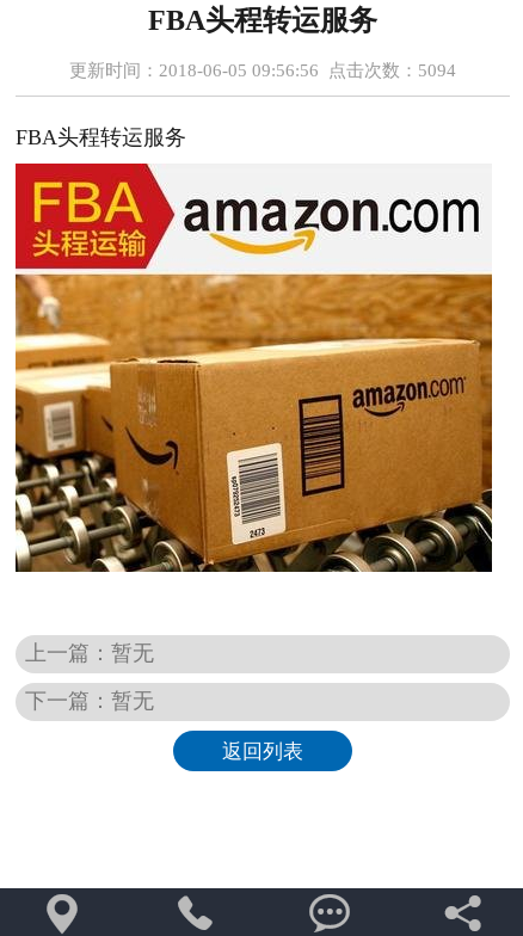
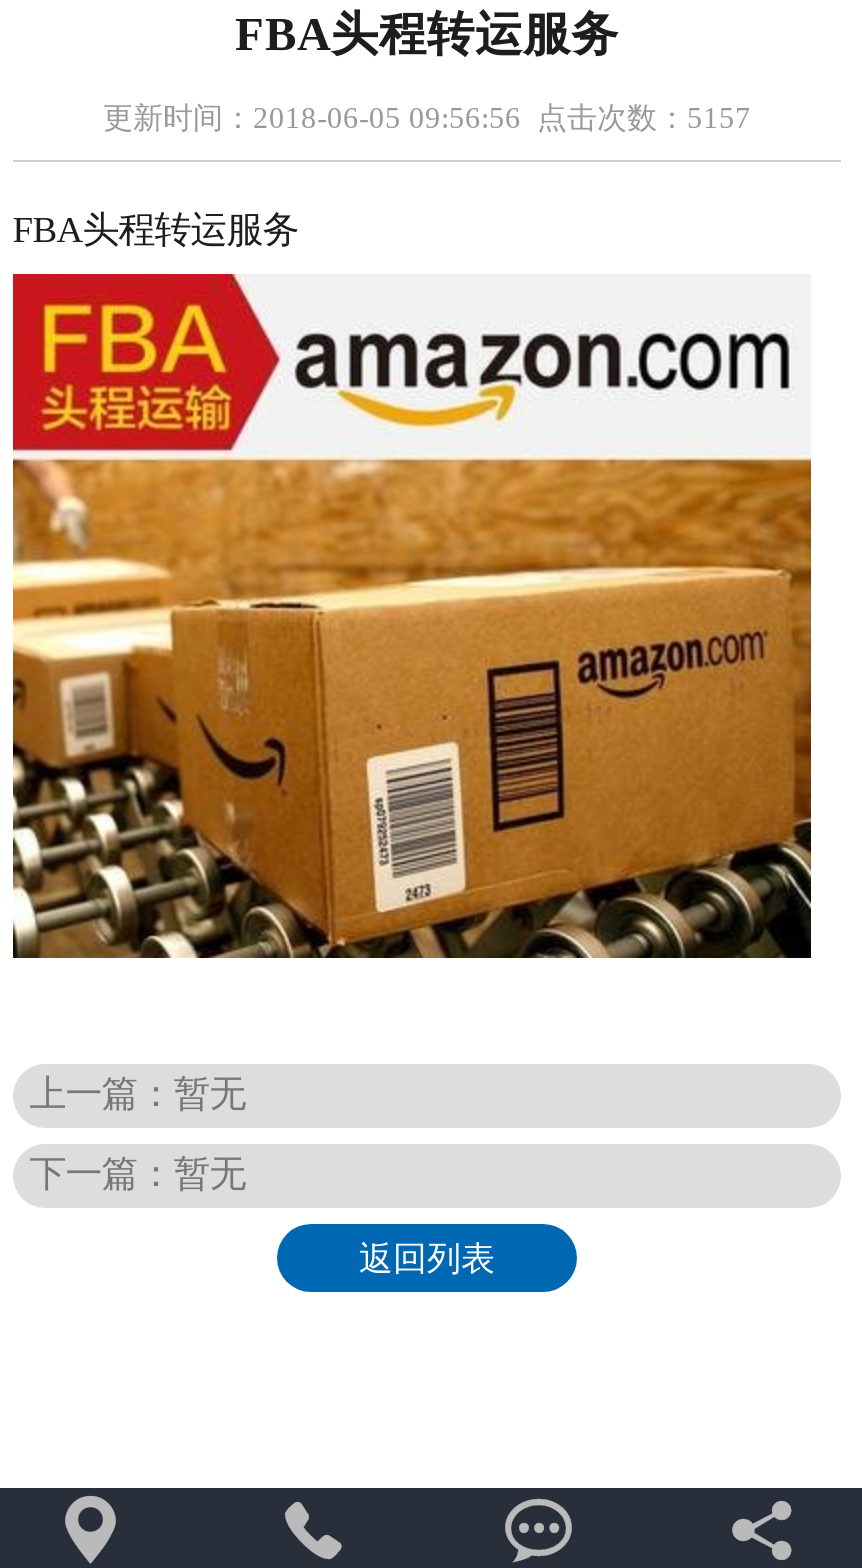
[69,61,456,80] 更新时间：2018-06-05 09:56:56 点击次数：5094 -> [103,102,751,134] 更新时间：2018-06-05 09:56:56 点击次数：5157

